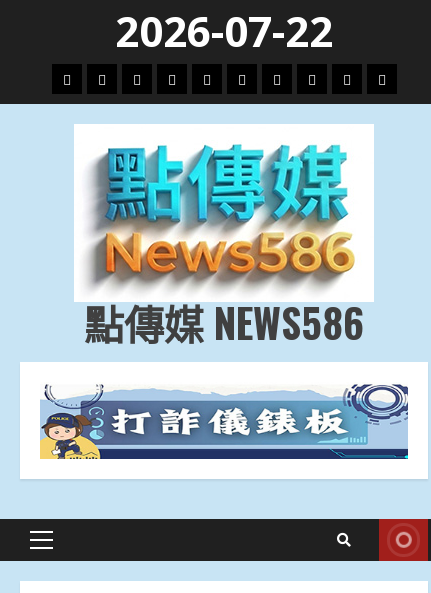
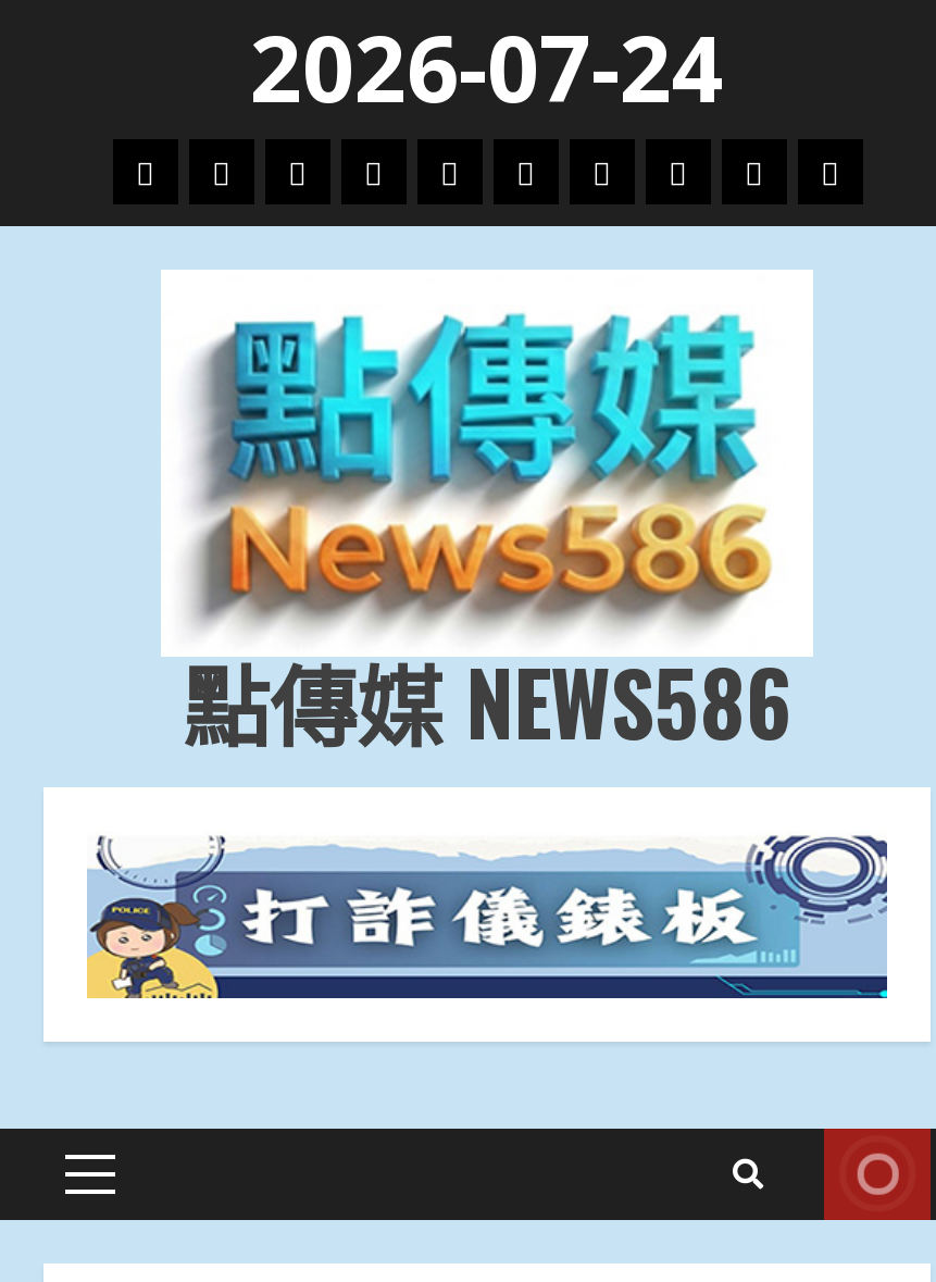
[115,2,333,59] 2026-07-22 -> [250,4,724,128] 2026-07-24

